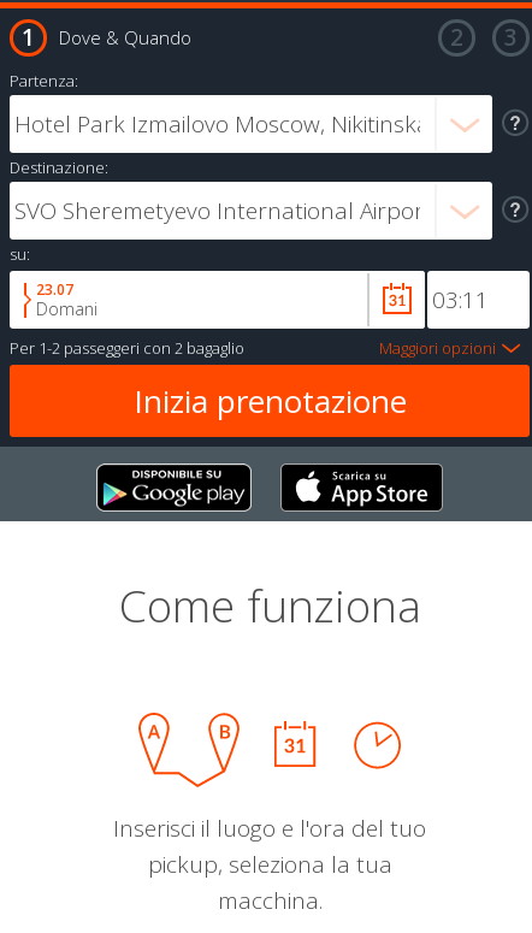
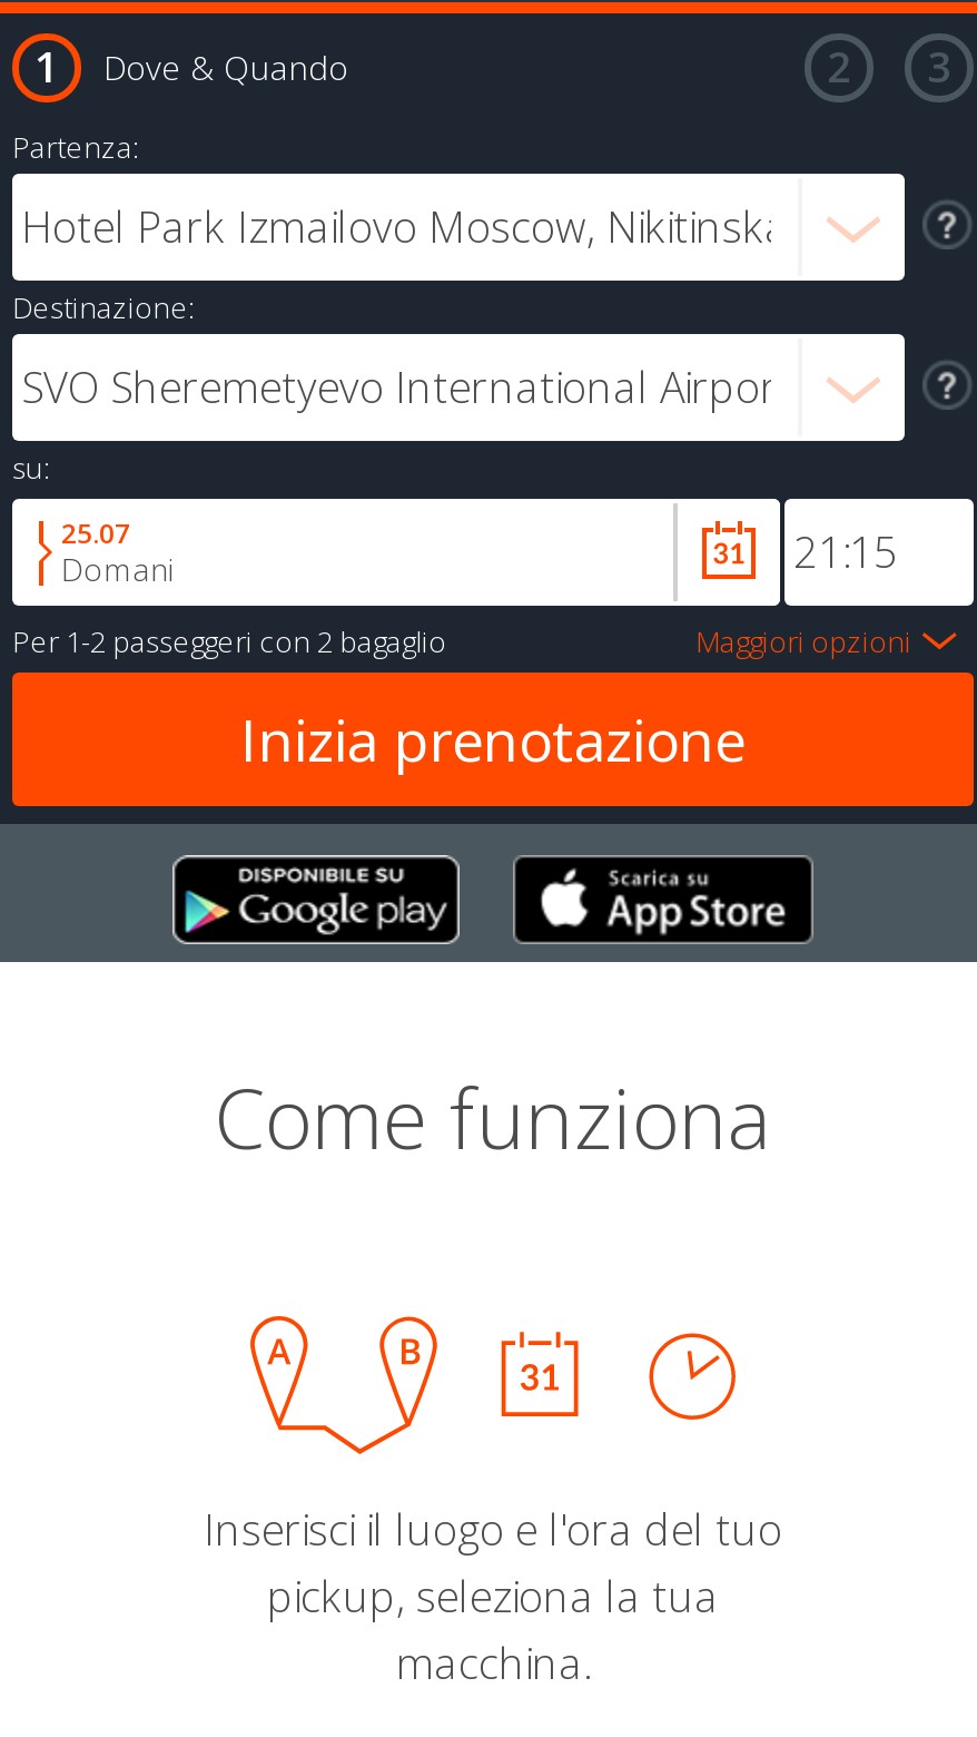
[36,280,73,300] 23.07 -> [61,515,130,553] 25.07

